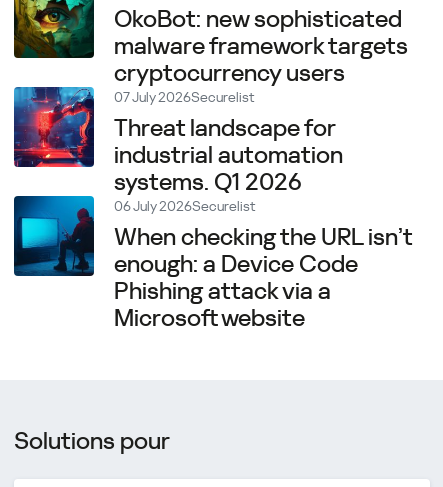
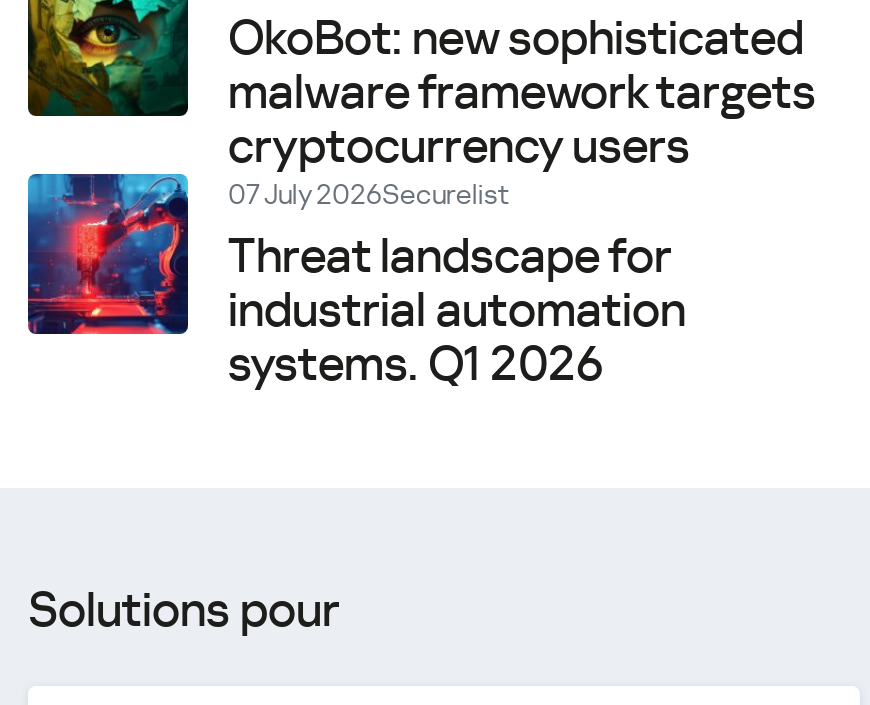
[13,195,412,332] [image] | 06 July 2026Securelist | When checking the URL isn’t | enough: a Device Code | Phishing attack via a | Microsoft website -> none

